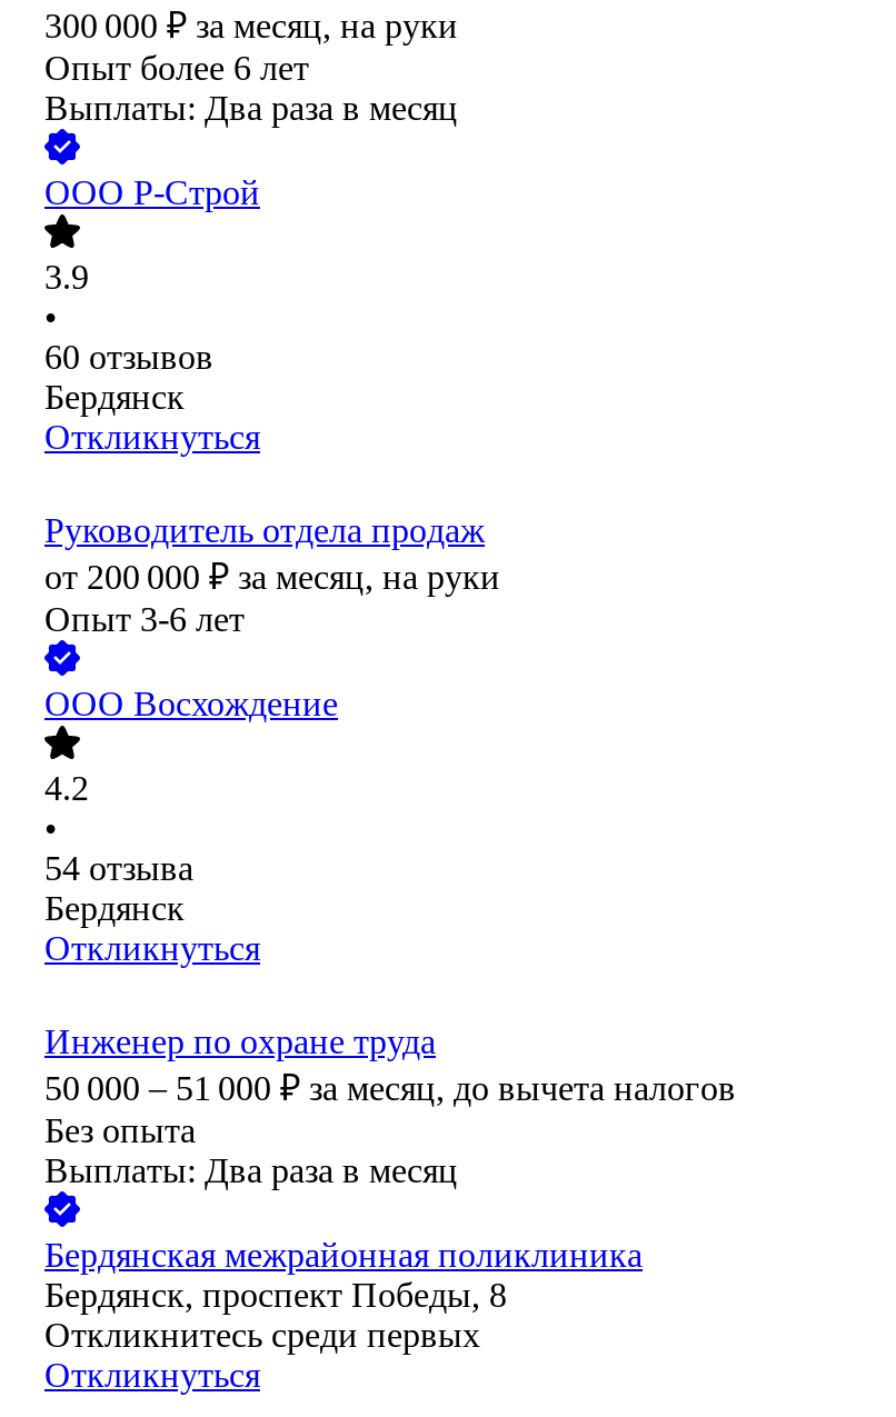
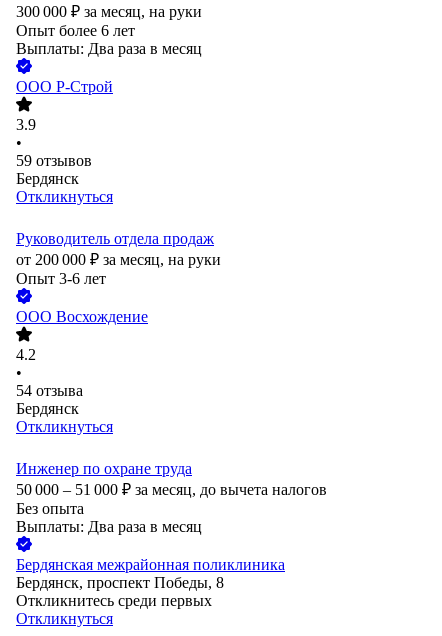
[44,339,213,376] 60 отзывов -> [16,152,92,169] 59 отзывов

